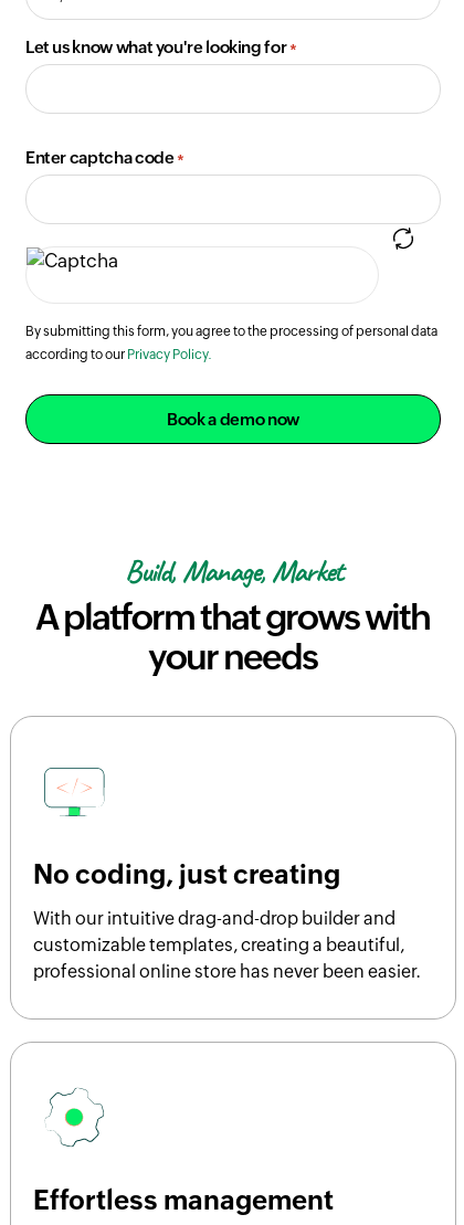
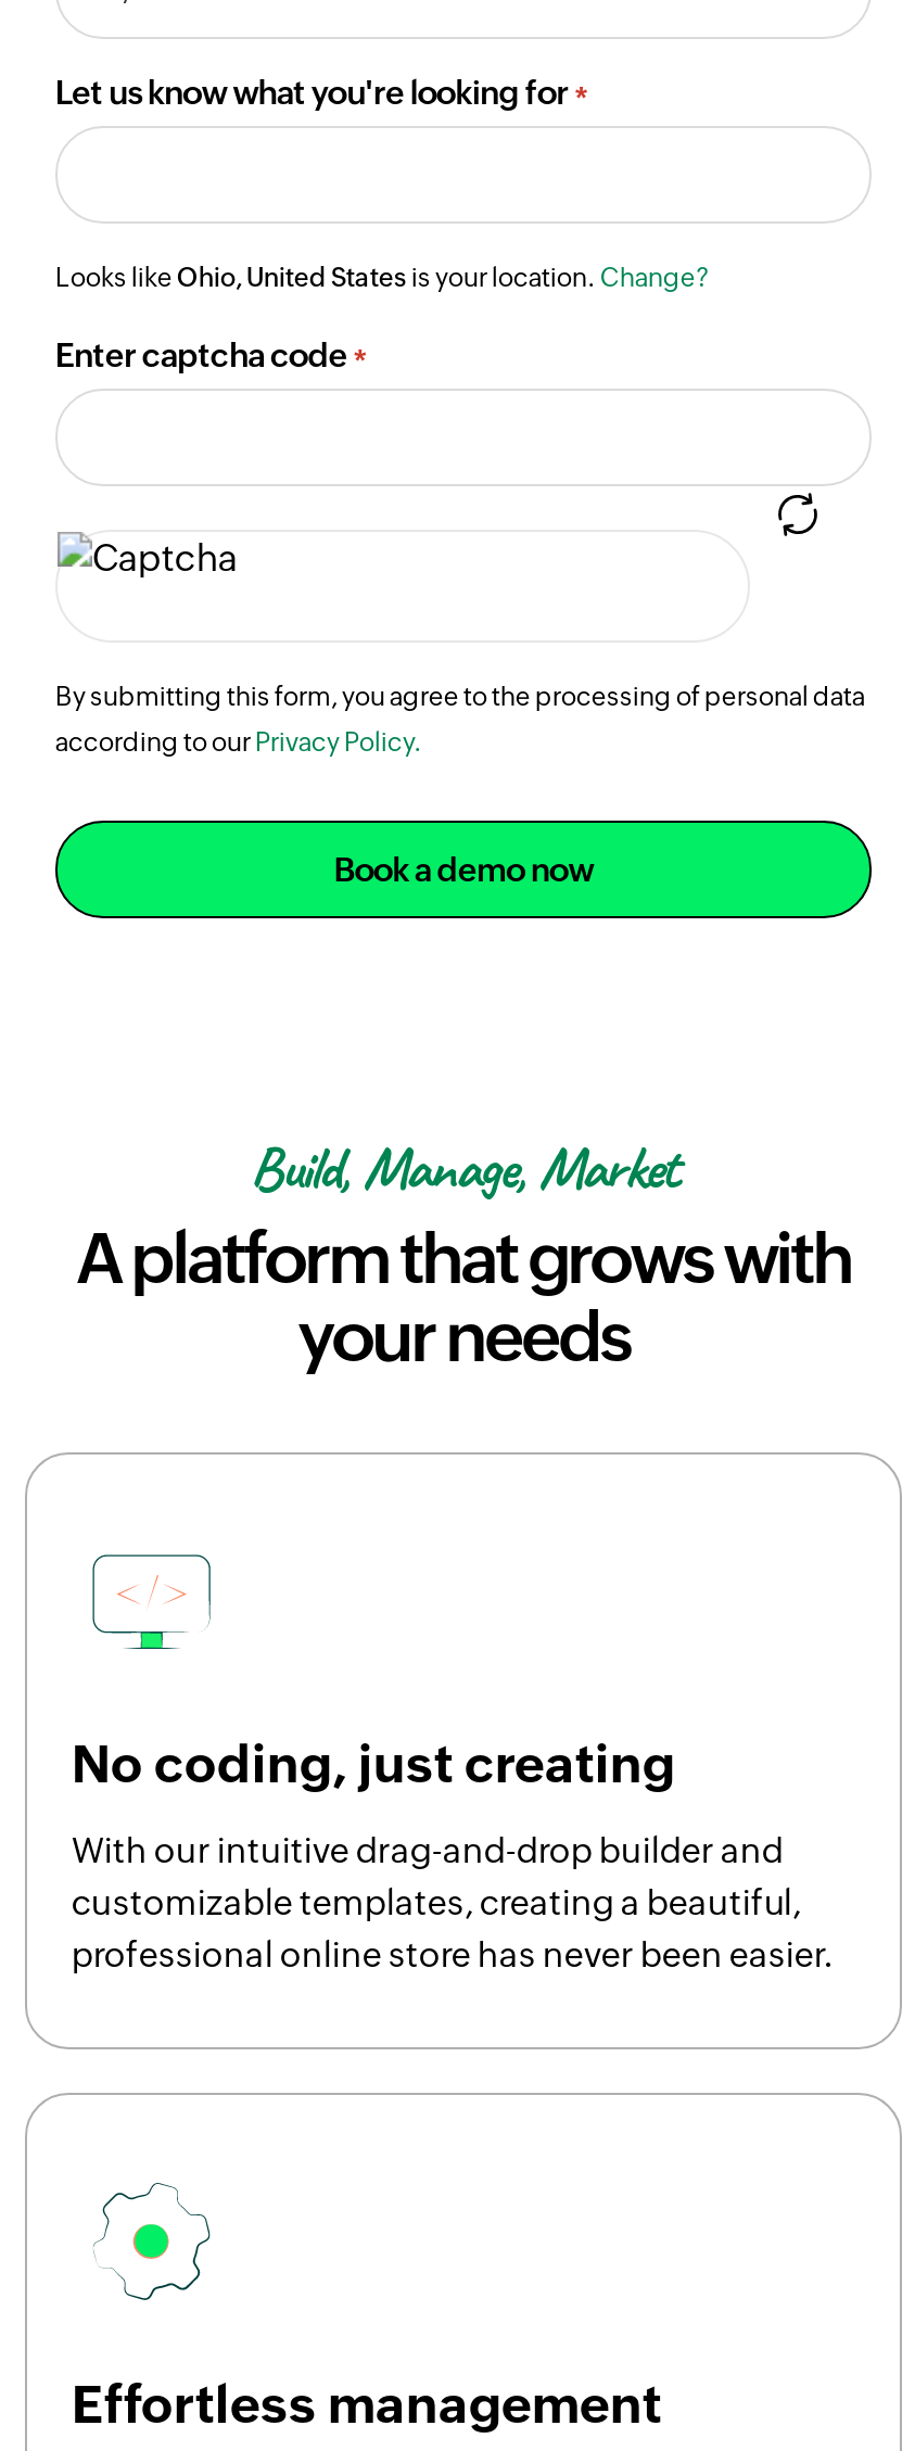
none -> [55,263,709,293] Looks like Ohio, United States is your location. Change?

